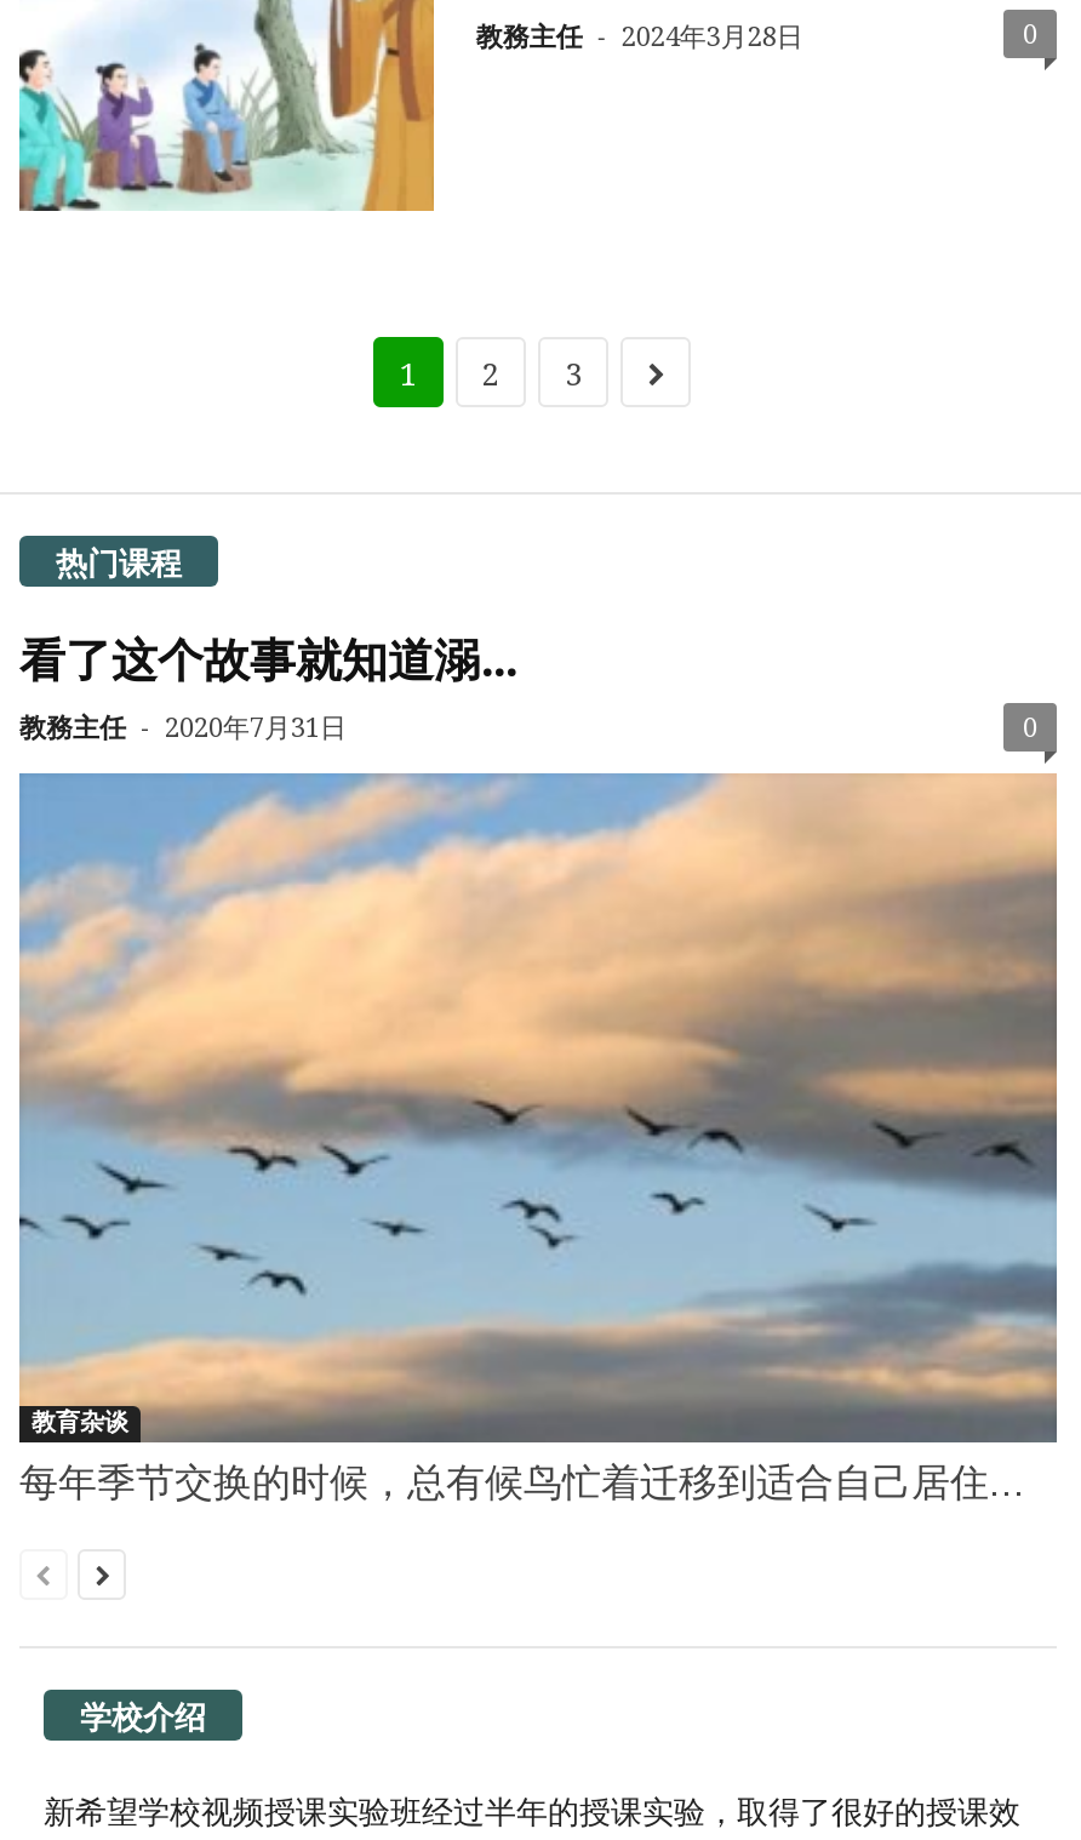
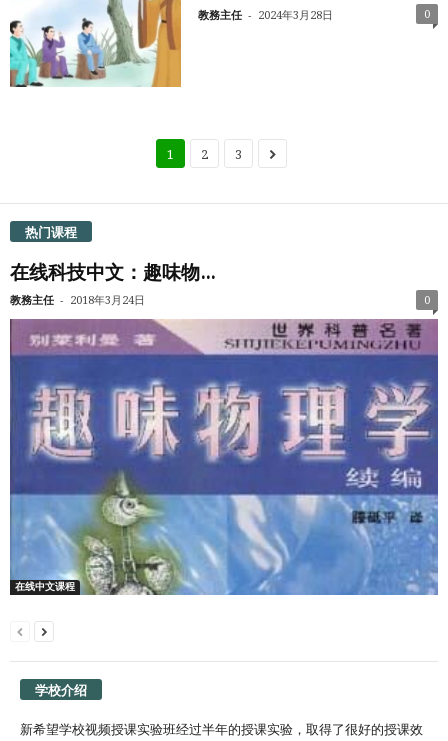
[19,632,516,744] 看了这个故事就知道溺... | 教務主任 - 2020年7月31日 -> [10,261,215,307] 在线科技中文：趣味物... | 教務主任 - 2018年3月24日
[17,771,1059,1504] [image] | 教育杂谈 | 每年季节交换的时候，总有候鸟忙着迁移到适合自己居住... -> [9,318,439,592] [image] | 在线中文课程

